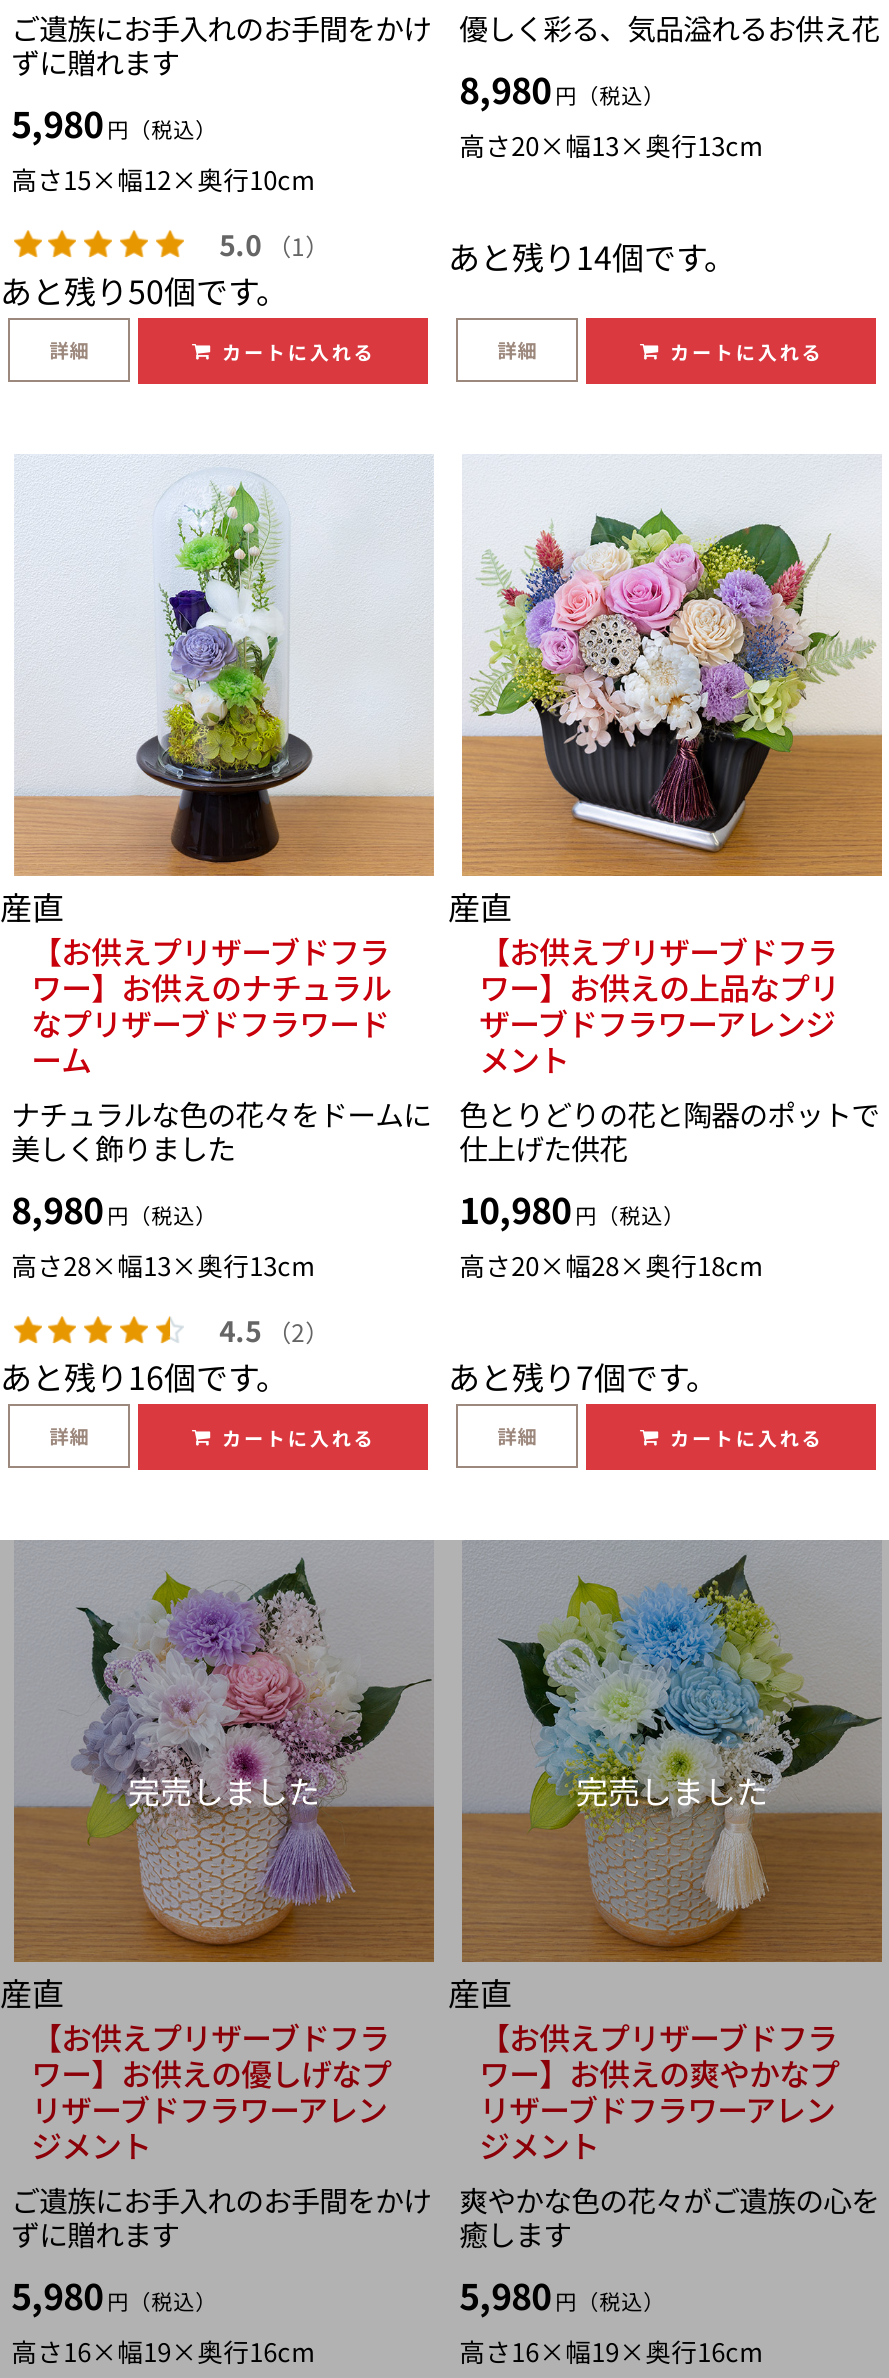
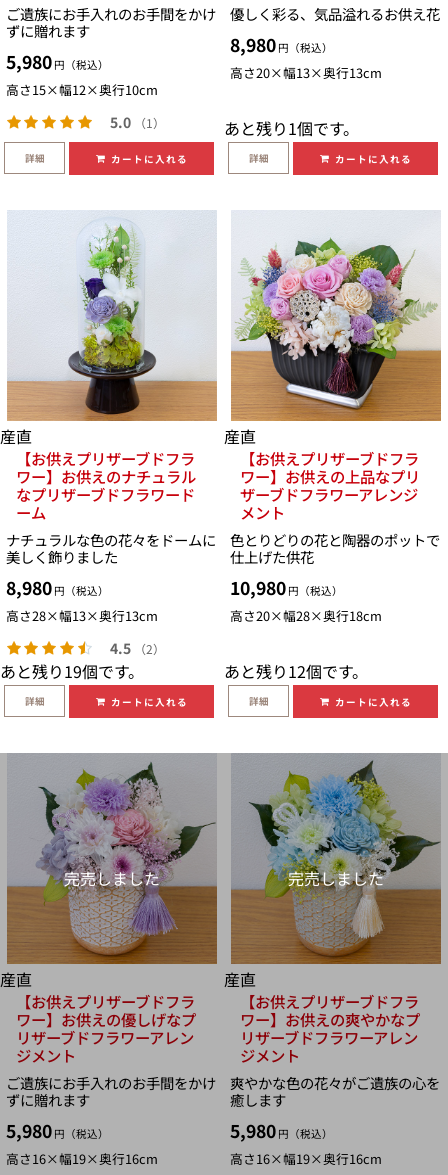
[448,233,736,281] あと残り14個です。 -> [224,116,359,140] あと残り1個です。
[0,267,288,315] あと残り50個です。 -> none
[0,1352,288,1400] あと残り16個です。 -> [0,659,144,683] あと残り19個です。
[448,1352,718,1400] あと残り7個です。 -> [224,659,368,683] あと残り12個です。

